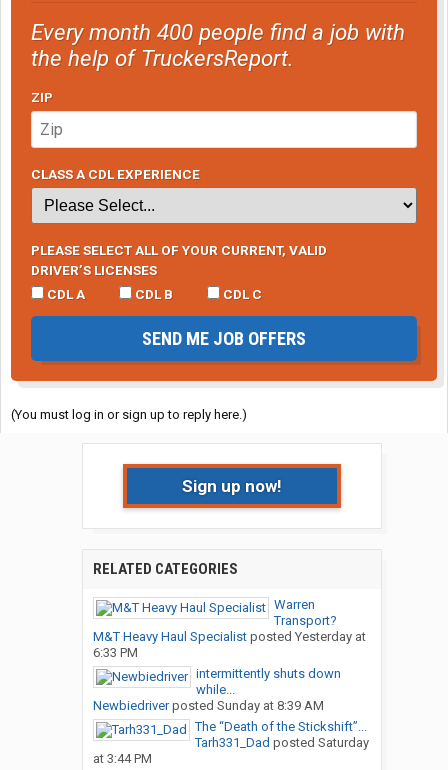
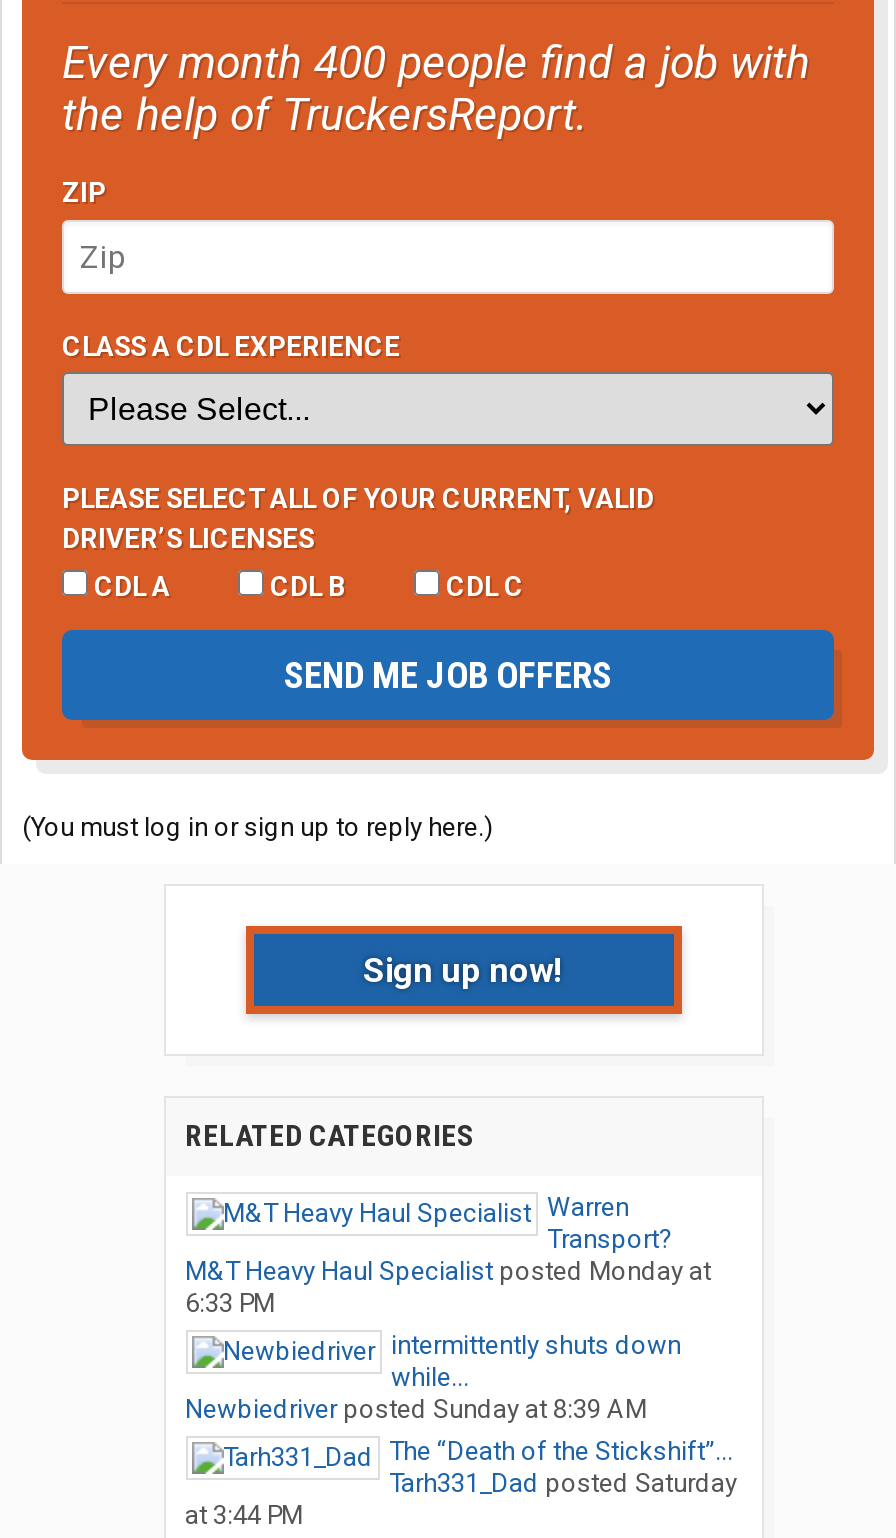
[92,629,365,644] M&T Heavy Haul Specialist posted Yesterday at -> [185,1256,711,1286] M&T Heavy Haul Specialist posted Monday at

